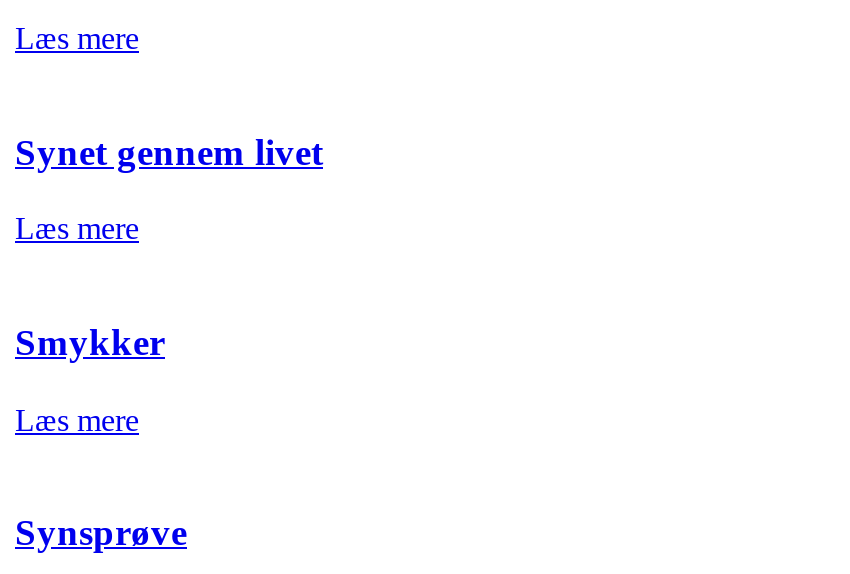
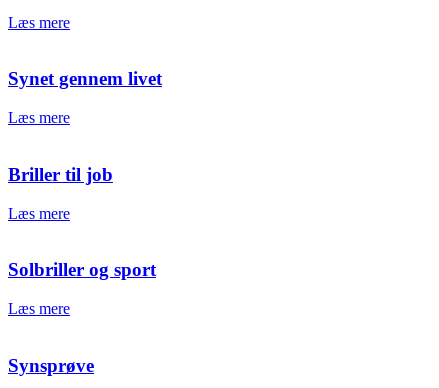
[15,321,165,363] Smykker -> [8,164,156,280] Briller til job | Læs mere | Solbriller og sport

